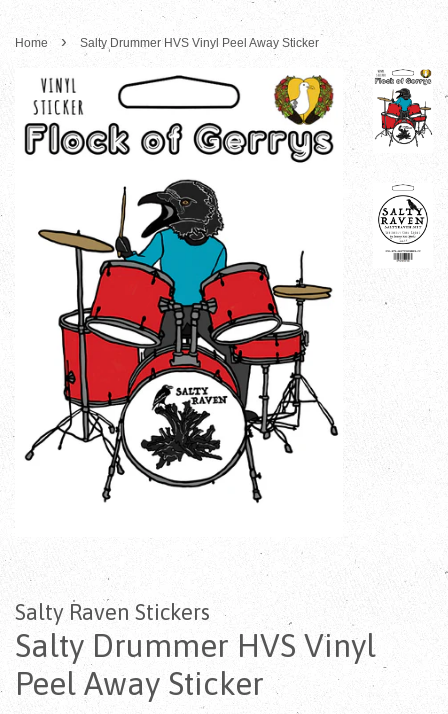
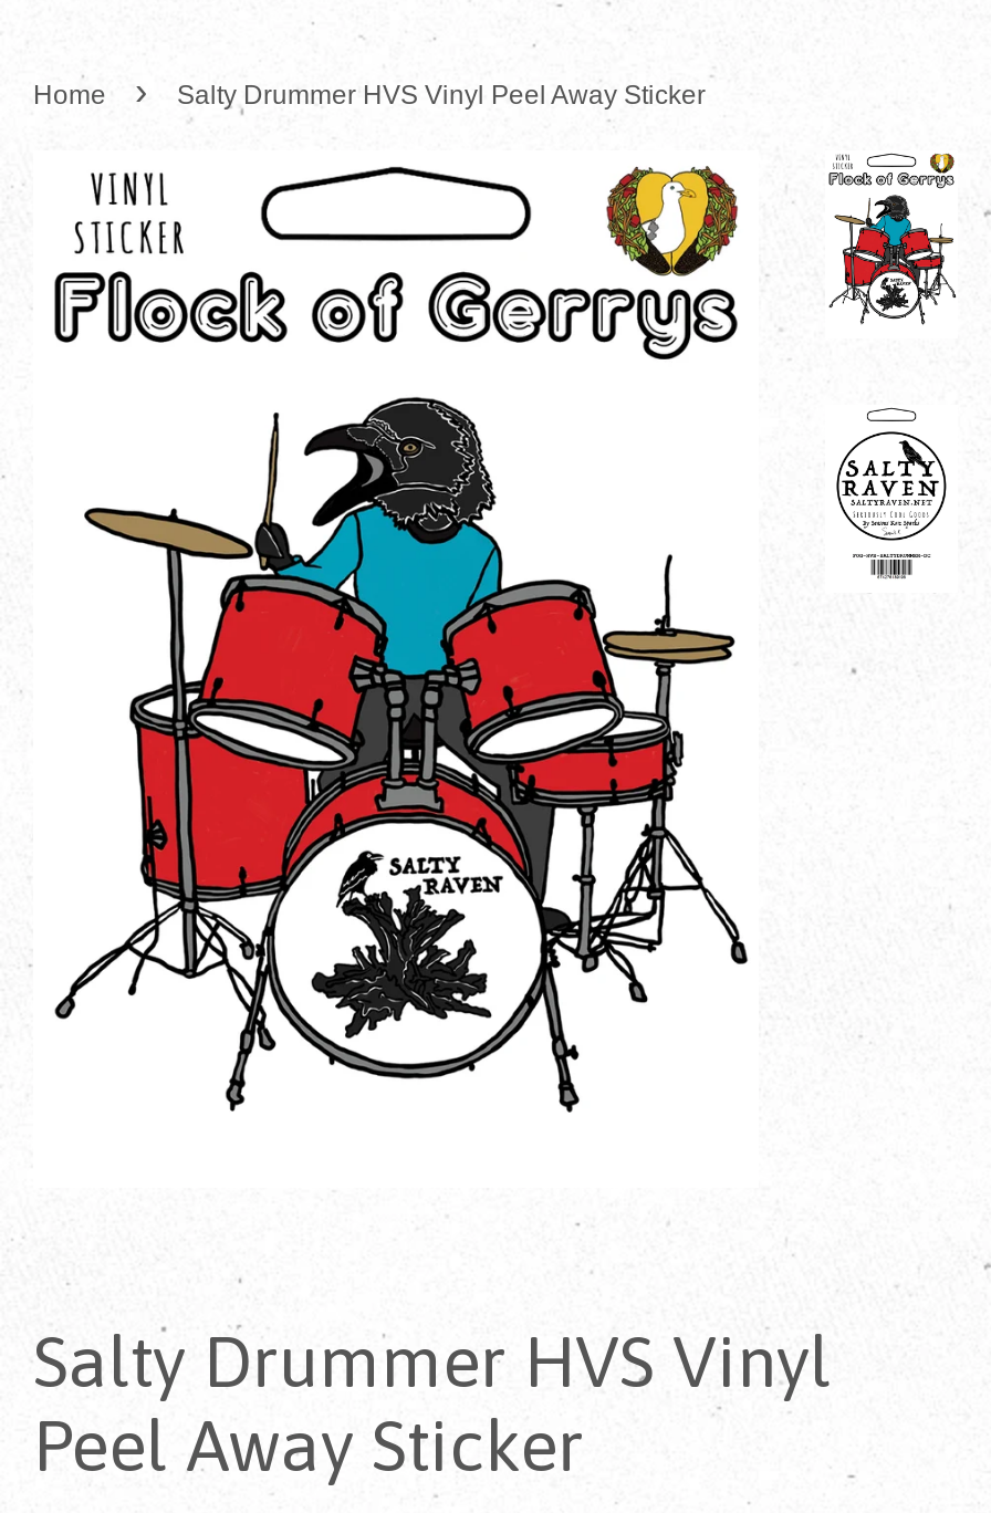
[15,599,210,625] Salty Raven Stickers -> none

